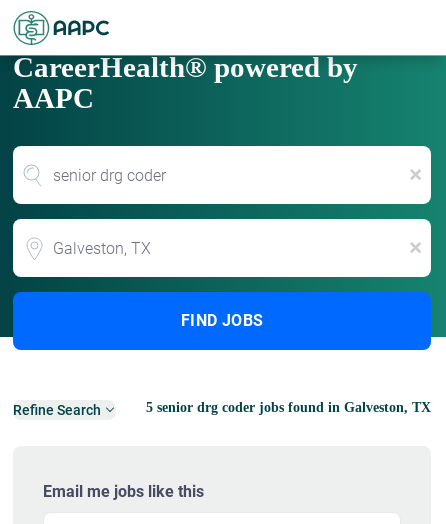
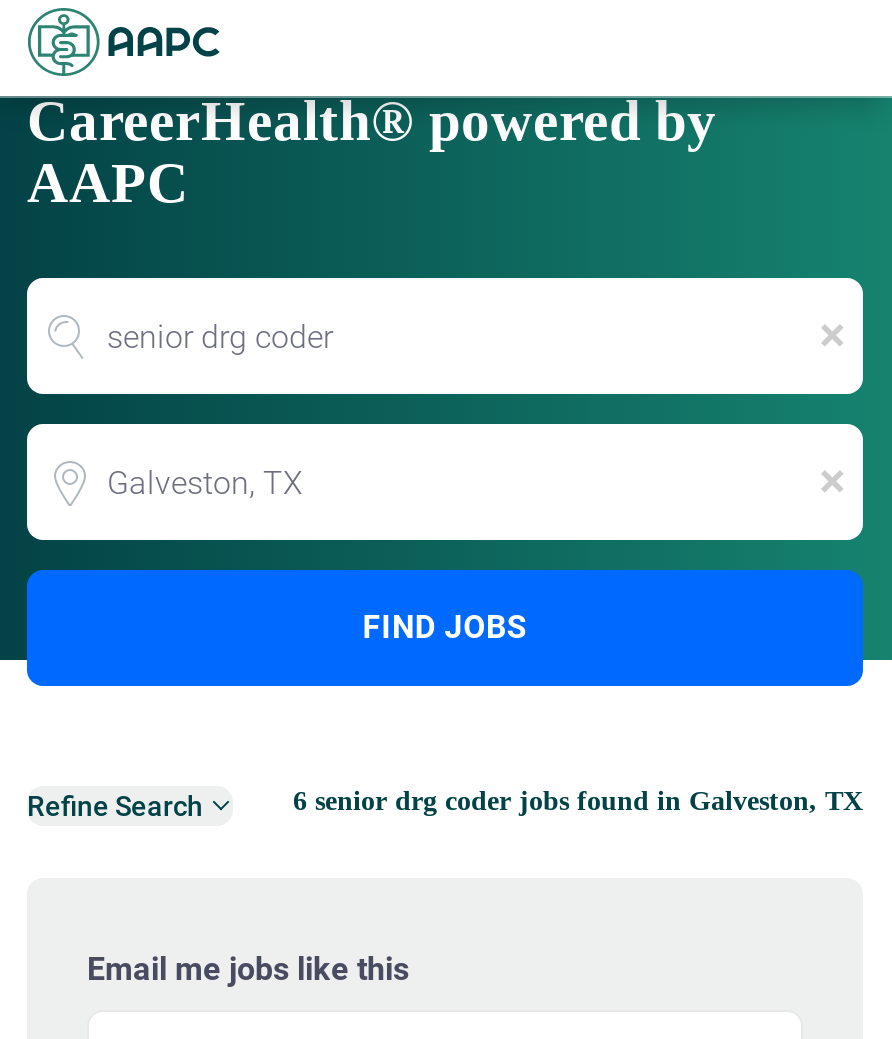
[146,400,431,415] 5 senior drg coder jobs found in Galveston, TX -> [293,786,863,816] 6 senior drg coder jobs found in Galveston, TX

